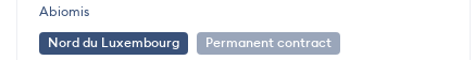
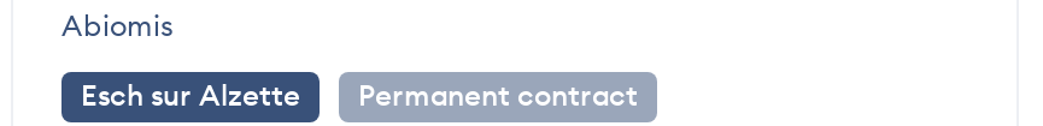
[48,34,179,50] Nord du Luxembourg -> [81,77,300,113] Esch sur Alzette

